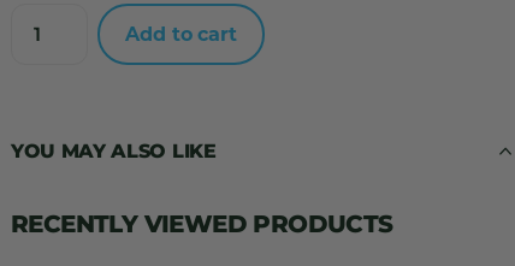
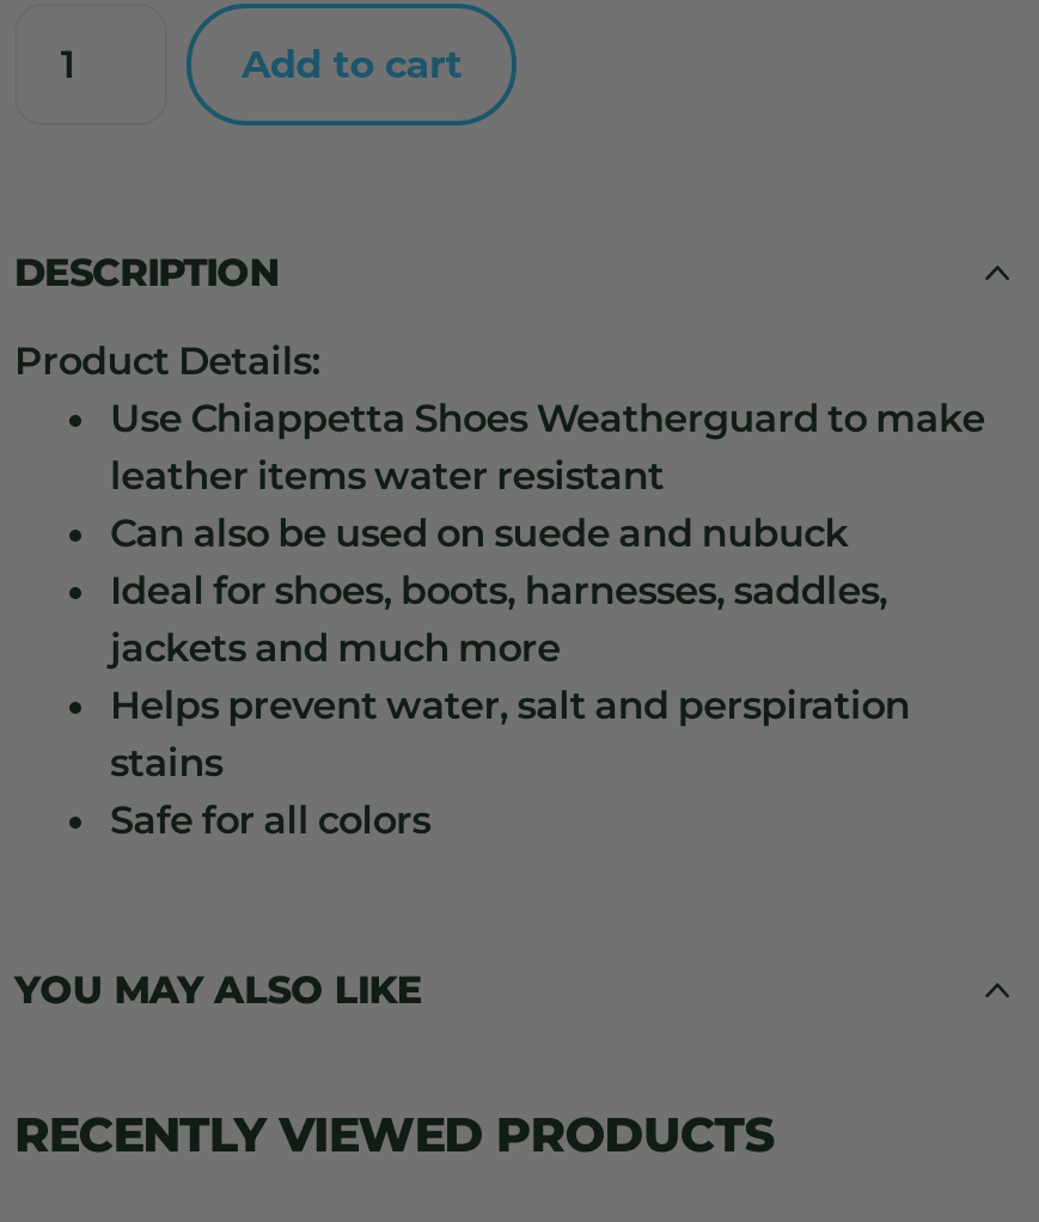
none -> [14,250,985,843] DESCRIPTION | Product Details: | Use Chiappetta Shoes Weatherguard to make | leather items water resistant | Can also be used on suede and nubuck | Ideal for shoes, boots, harnesses, saddles, | jackets and much more | Helps prevent water, salt and perspiration | stains | Safe for all colors

